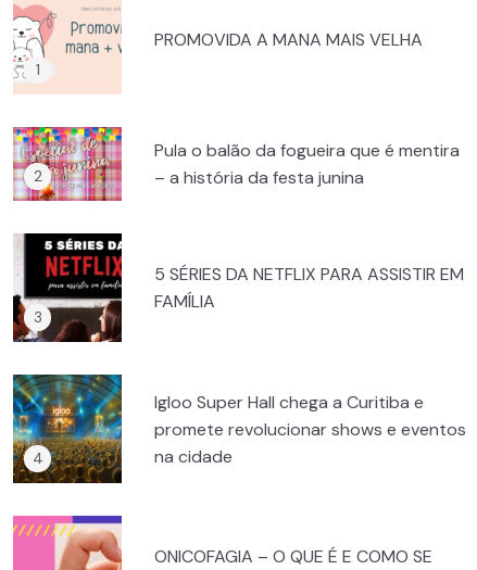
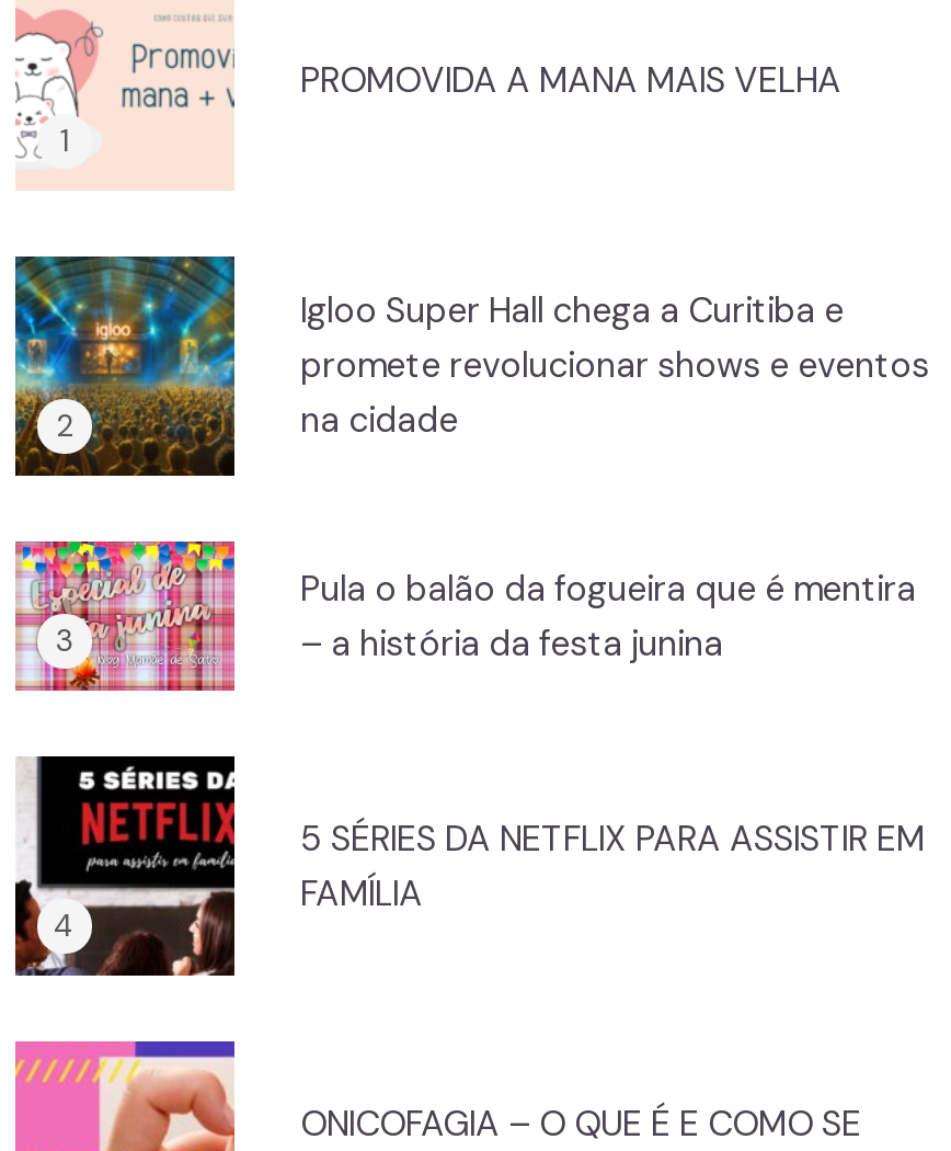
moved [11,125,464,313] -> [11,537,925,917]: [image] | Pula o balão da fogueira que é mentira | – a história da festa junina | 5 SÉRIES DA NETFLIX PARA ASSISTIR EM | FAMÍLIA
moved [12,373,466,484] -> [13,254,929,478]: [image] | Igloo Super Hall chega a Curitiba e | promete revolucionar shows e eventos | na cidade

